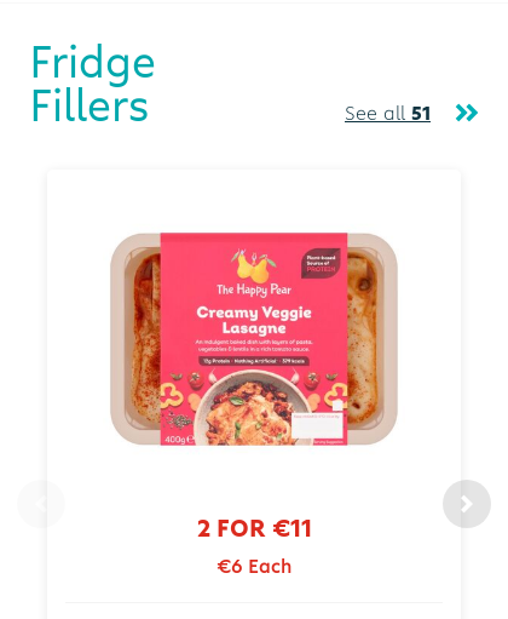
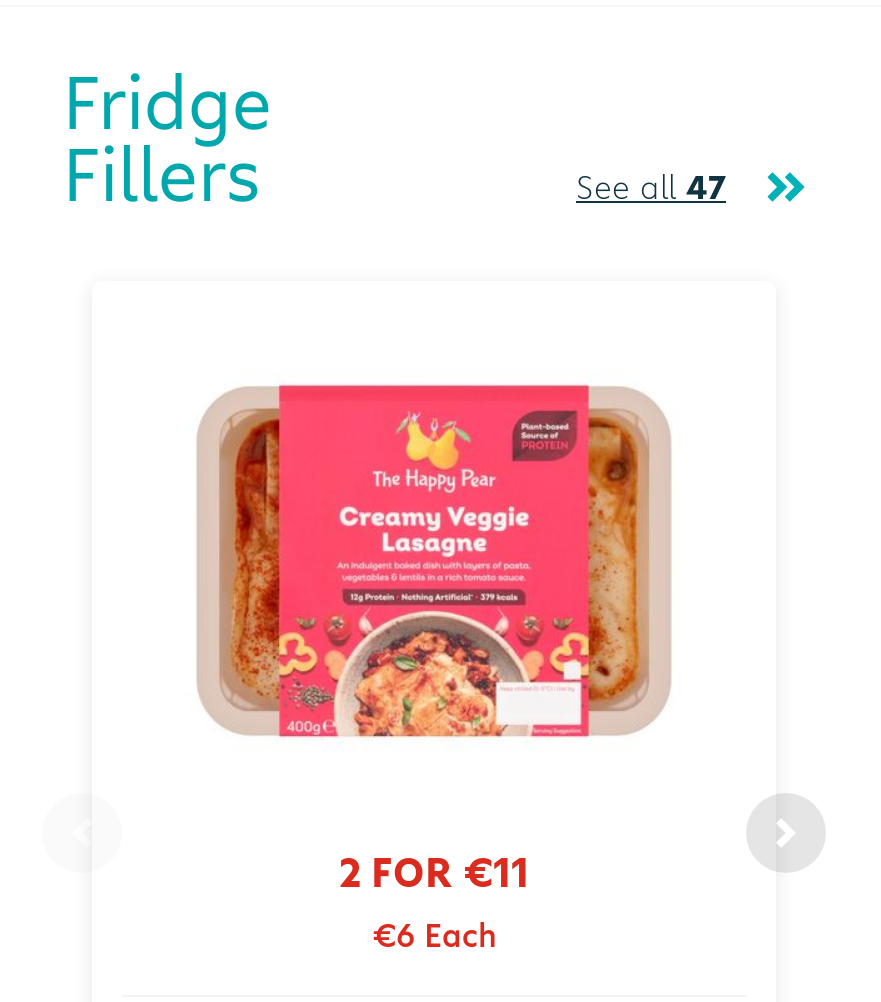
[345,100,431,126] See all 51 -> [576,165,726,209] See all 47

